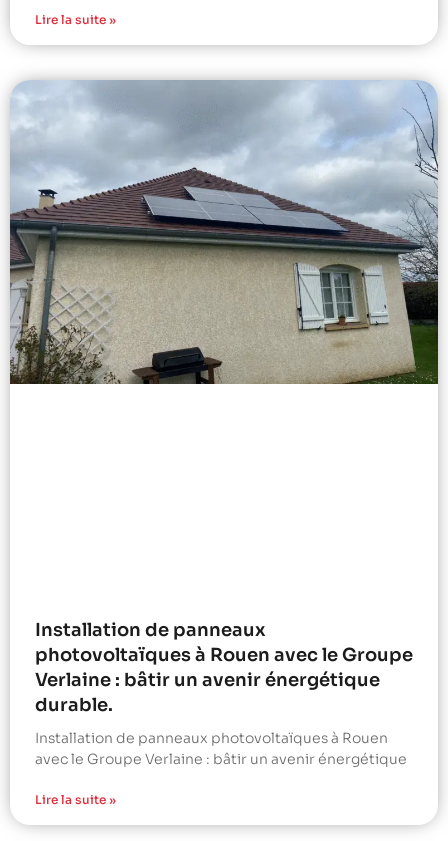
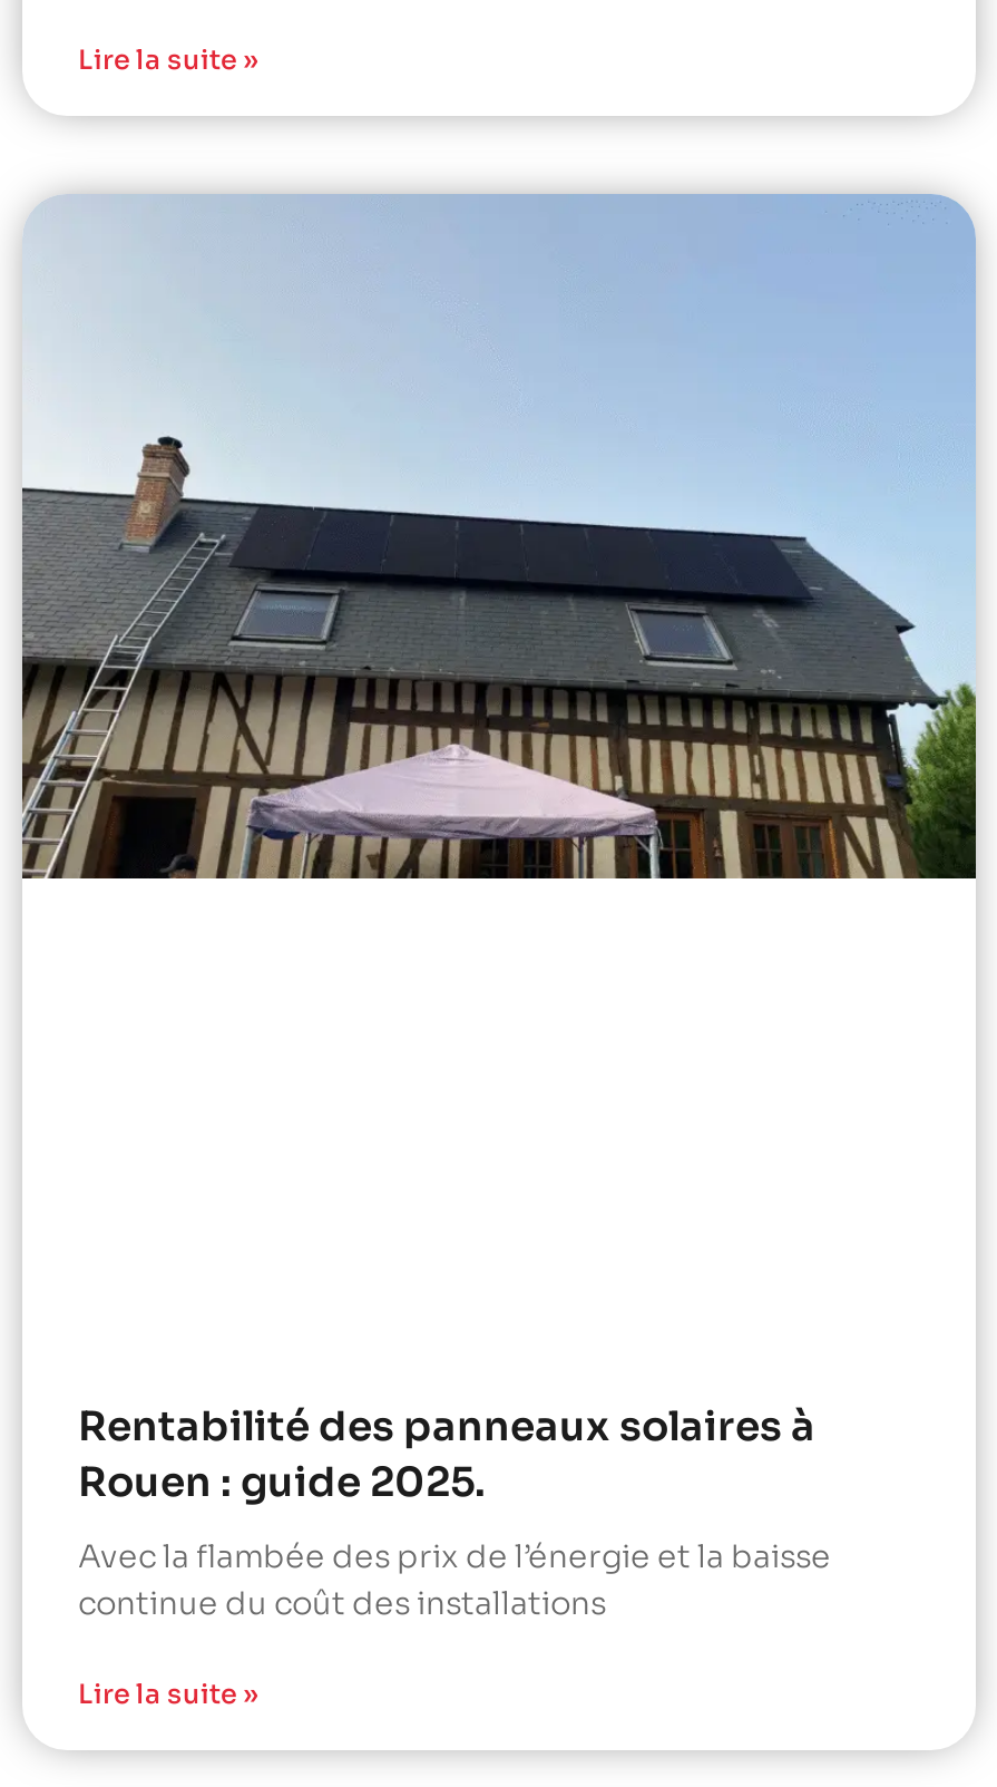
[10,81,439,387] [image] -> [20,196,978,881] [image]
[35,619,413,716] Installation de panneaux | photovoltaïques à Rouen avec le Groupe | Verlaine : bâtir un avenir énergétique | durable. -> [78,1403,815,1508] Rentabilité des panneaux solaires à | Rouen : guide 2025.
[35,729,407,768] Installation de panneaux photovoltaïques à Rouen | avec le Groupe Verlaine : bâtir un avenir énergétique -> [78,1537,831,1624] Avec la flambée des prix de l’énergie et la baisse | continue du coût des installations

